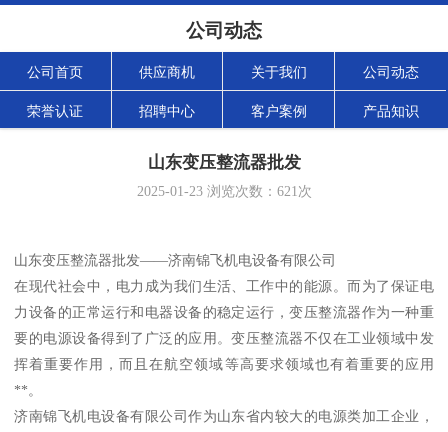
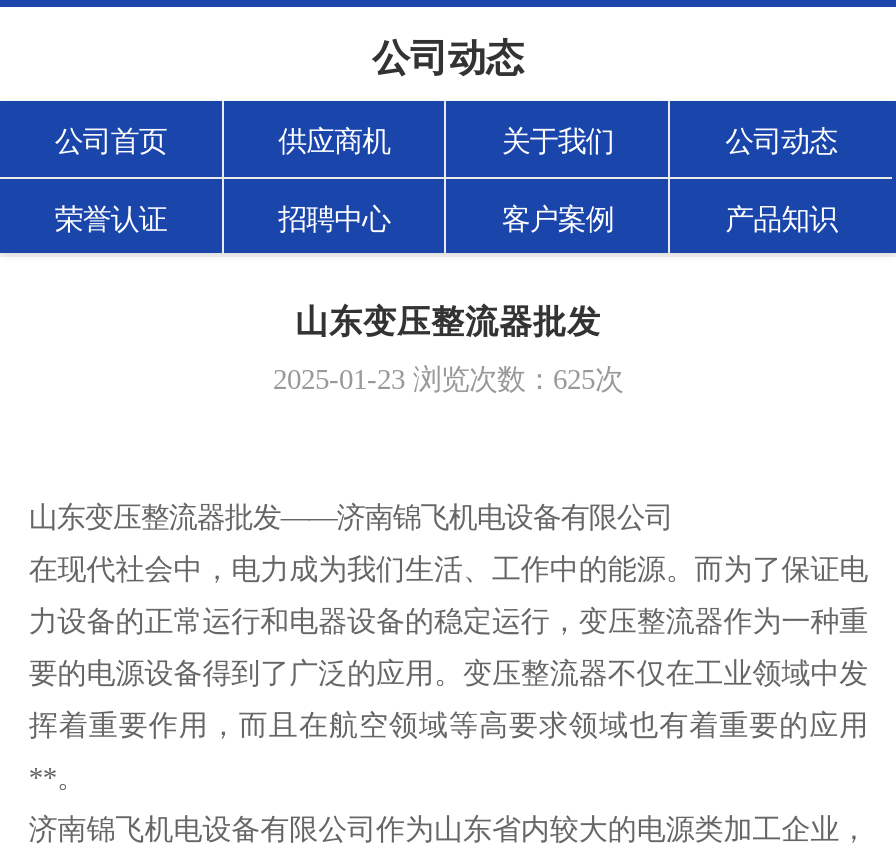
[136,183,311,199] 2025-01-23浏览次数：621次 -> [273,364,623,396] 2025-01-23浏览次数：625次

